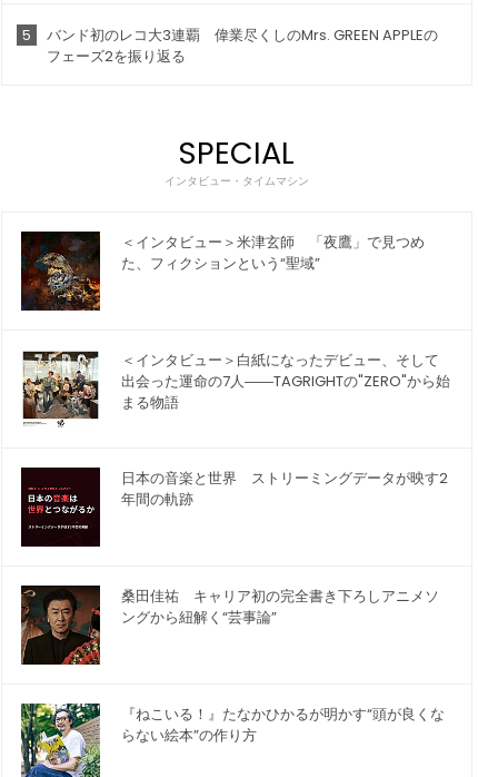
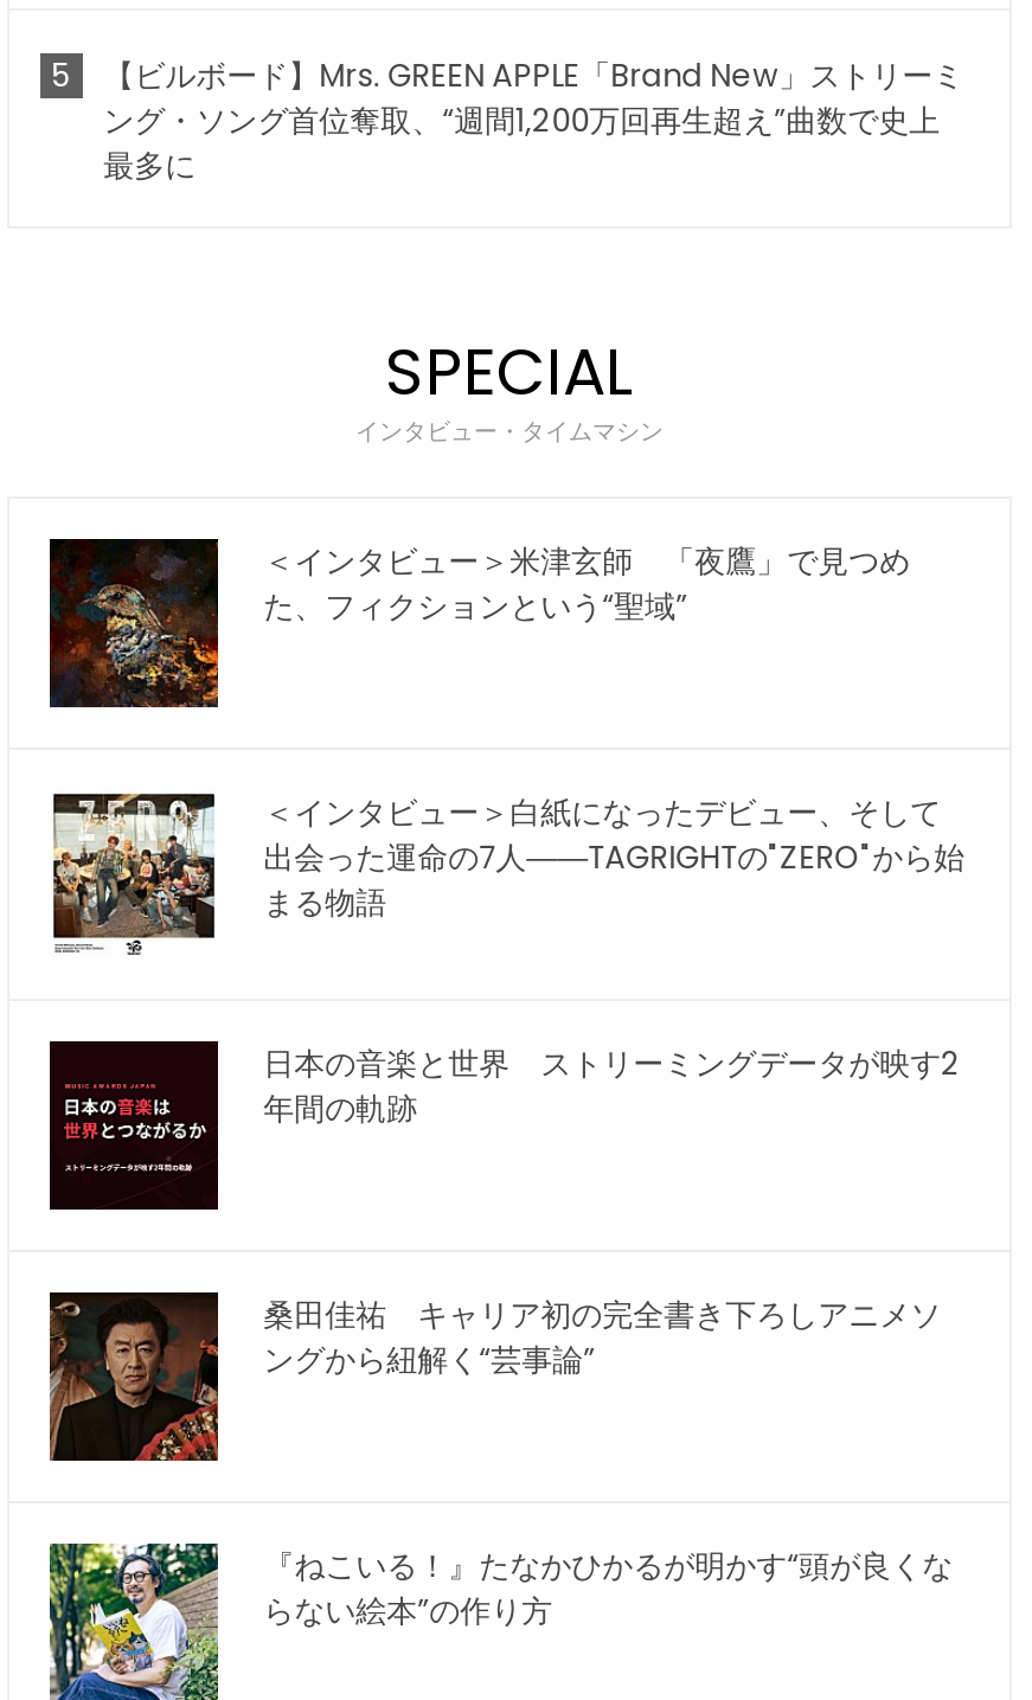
[46,25,438,67] バンド初のレコ大3連覇 偉業尽くしのMrs. GREEN APPLEの | フェーズ2を振り返る -> [103,54,964,189] 【ビルボード】Mrs. GREEN APPLE「Brand New」ストリーミ | ング・ソング首位奪取、“週間1,200万回再生超え”曲数で史上 | 最多に

